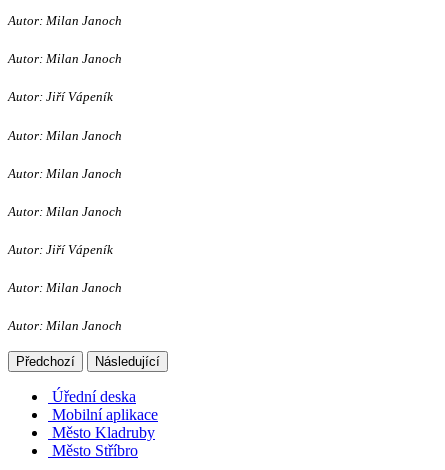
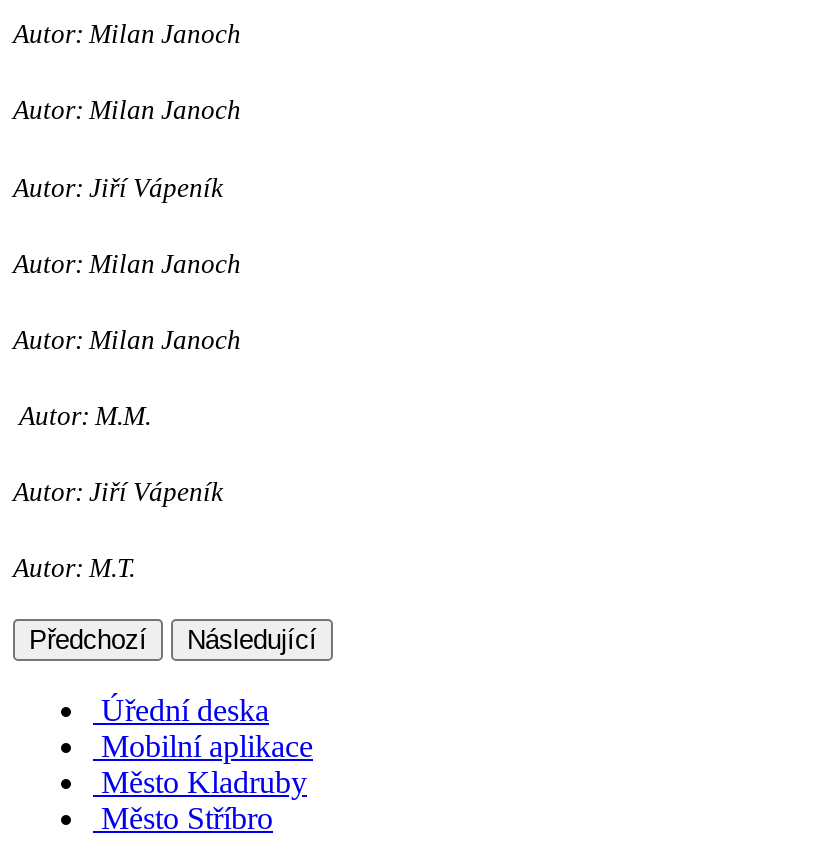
[8,204,122,219] Autor: Milan Janoch -> [13,401,151,431] Autor: M.M.
[8,280,122,334] Autor: Milan Janoch | Autor: Milan Janoch -> [13,554,135,584] Autor: M.T.

